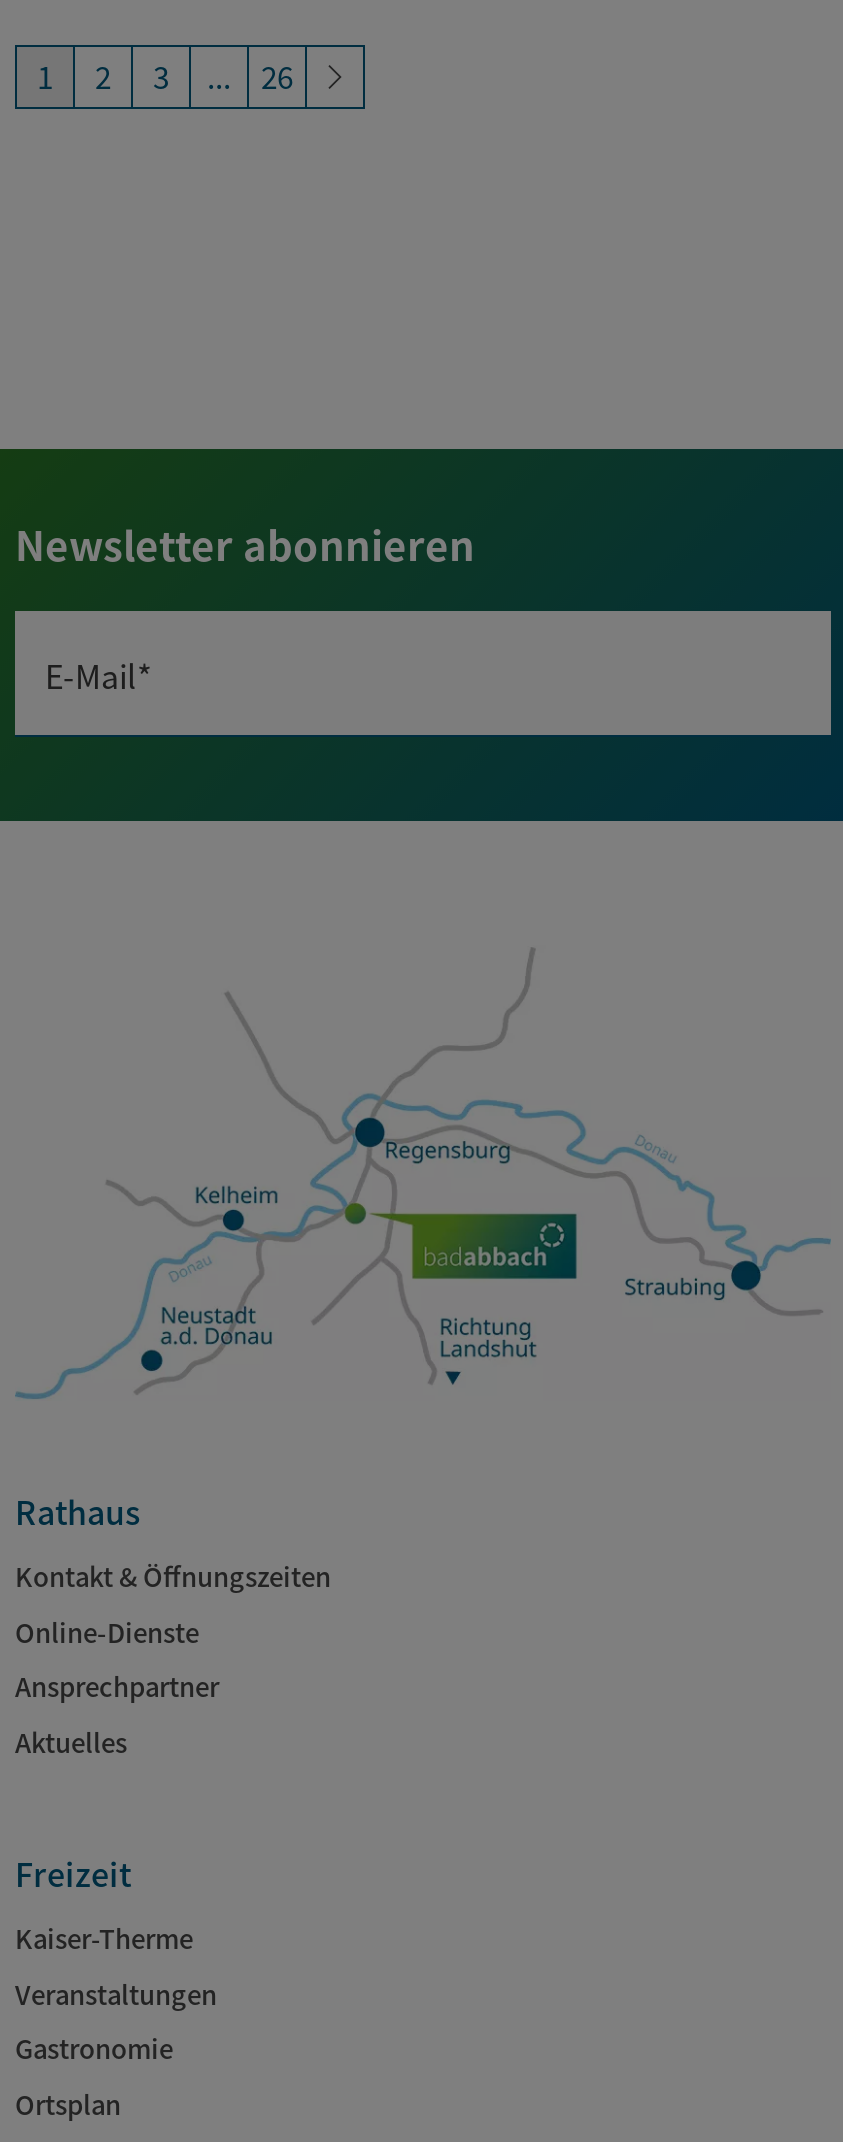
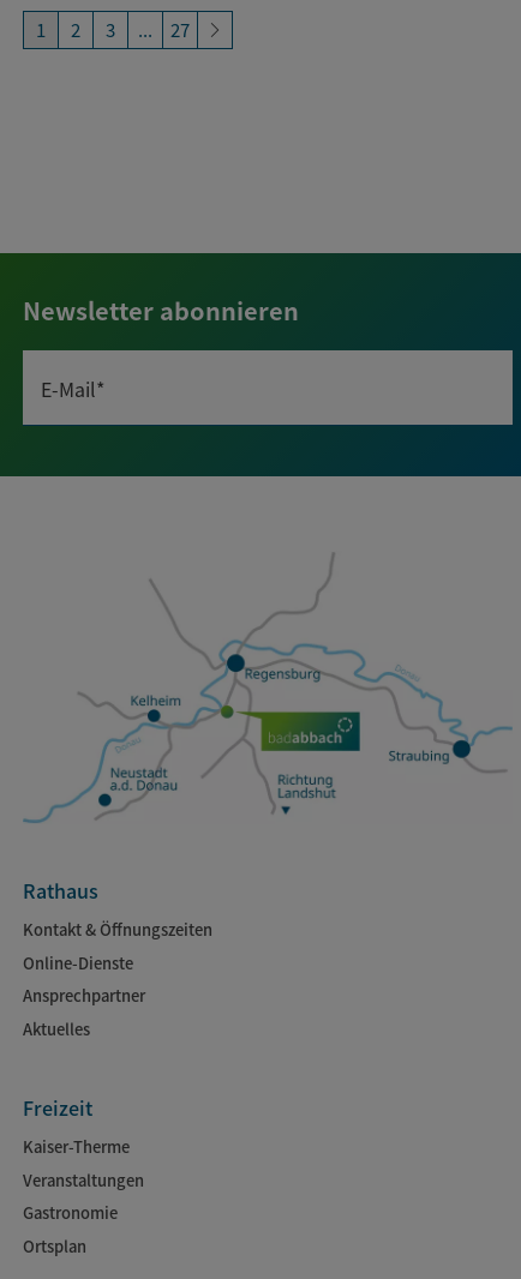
[261,54,293,96] 26 -> [170,16,190,42] 27

